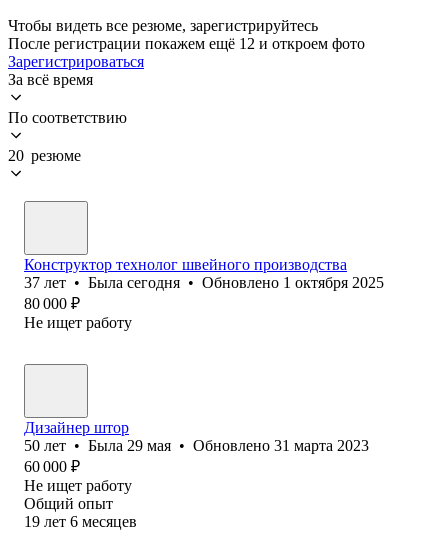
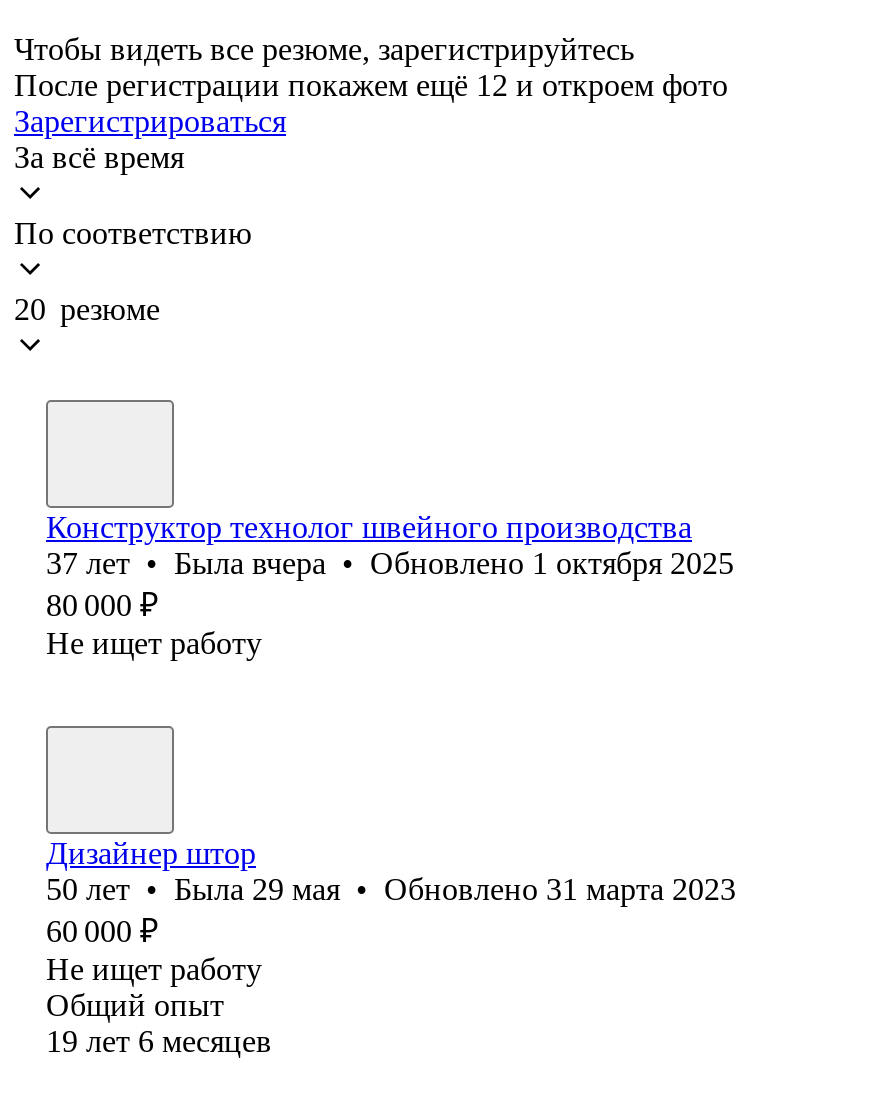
[24,274,384,291] 37 лет • Была сегодня • Обновлено1 октября 2025 -> [46,546,734,580] 37 лет • Была вчера • Обновлено1 октября 2025

